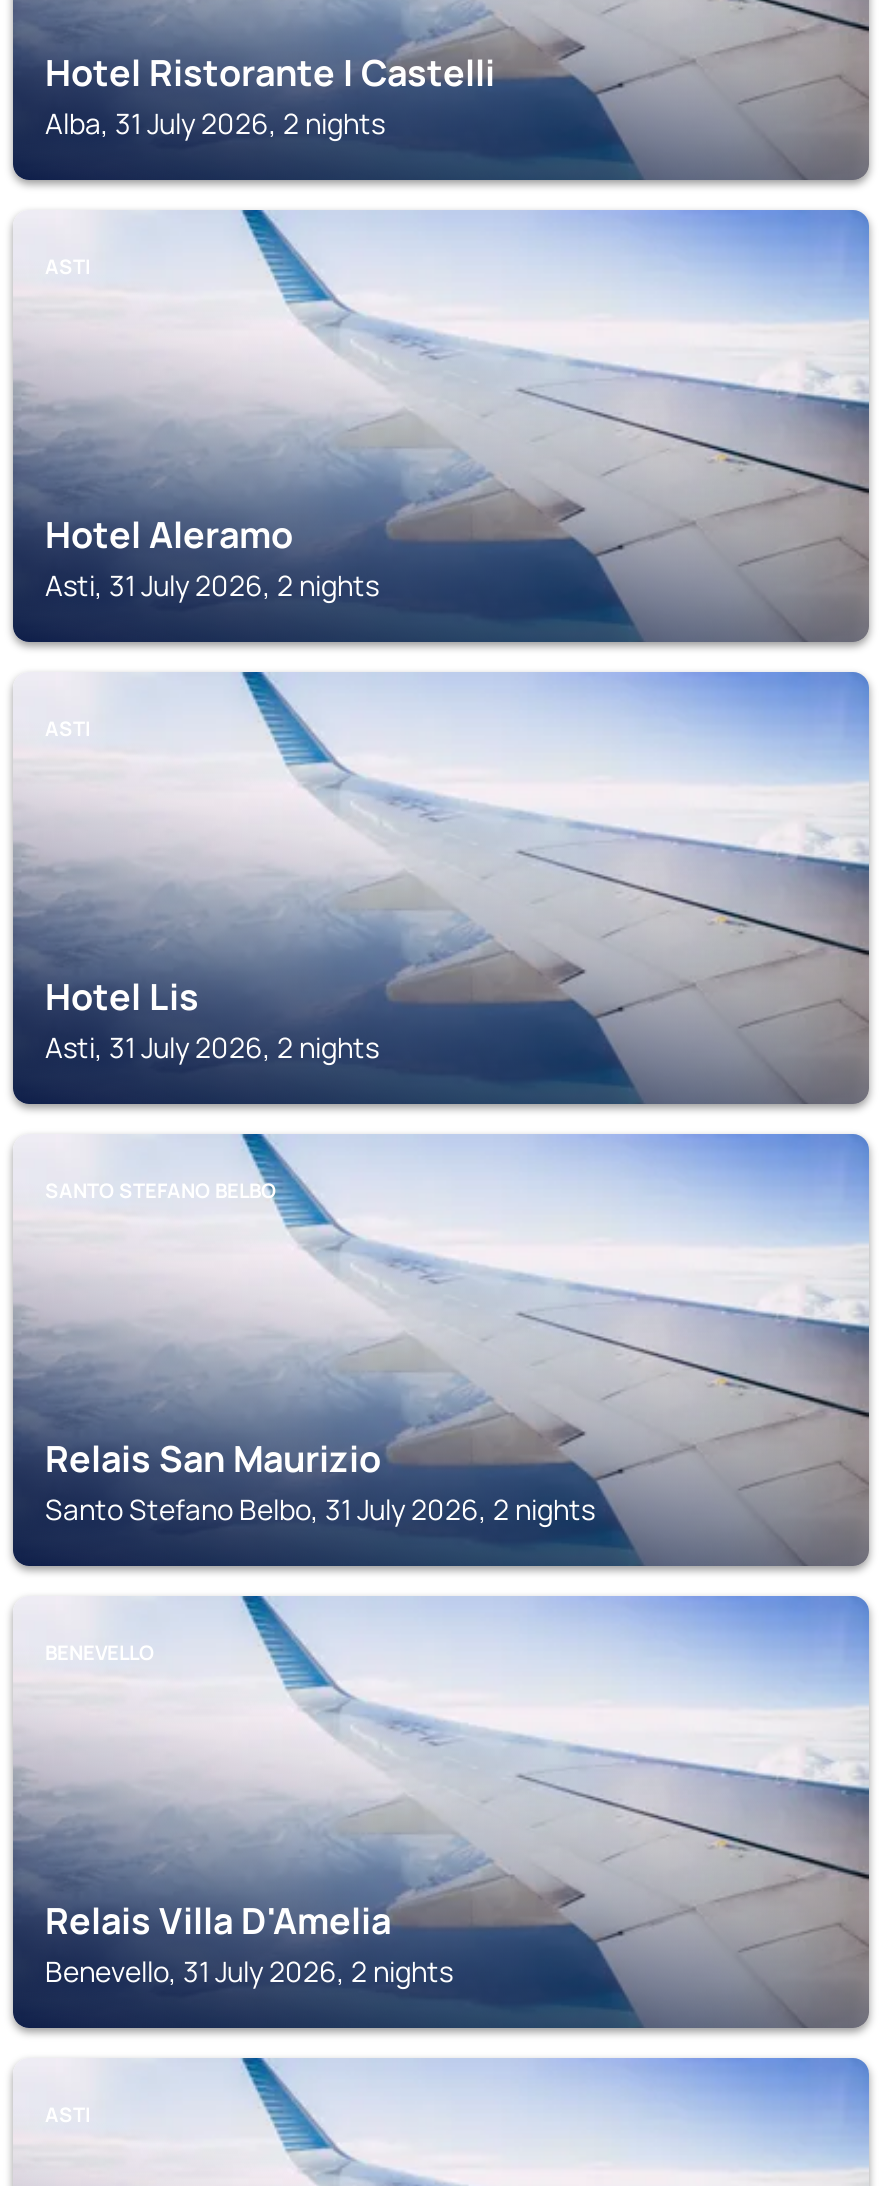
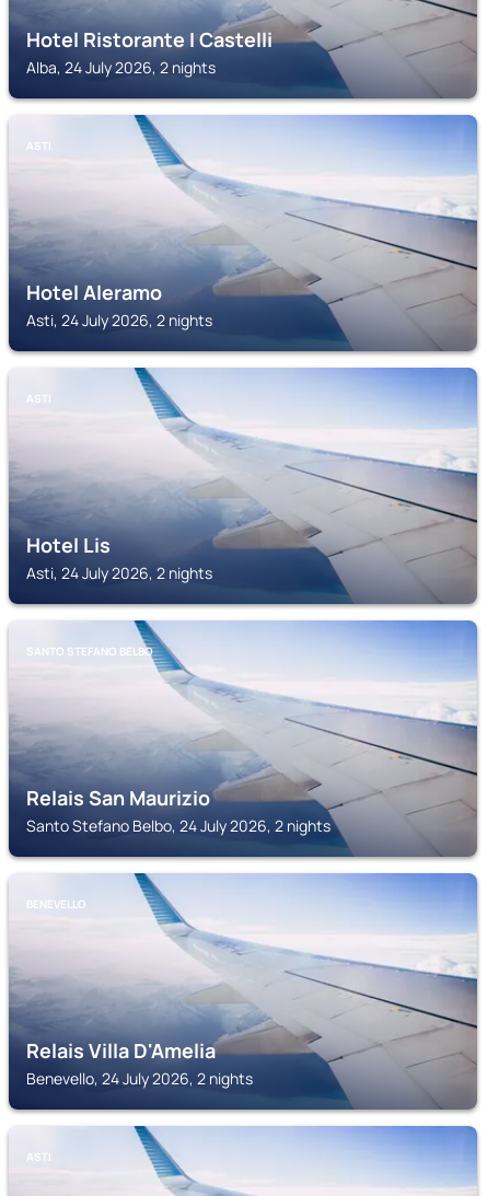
[45,104,385,142] Alba, 31 July 2026, 2 nights -> [26,57,216,78] Alba, 24 July 2026, 2 nights
[45,566,379,604] Asti, 31 July 2026, 2 nights -> [26,310,212,330] Asti, 24 July 2026, 2 nights
[45,1028,379,1066] Asti, 31 July 2026, 2 nights -> [26,562,212,583] Asti, 24 July 2026, 2 nights
[45,1490,595,1528] Santo Stefano Belbo, 31 July 2026, 2 nights -> [26,815,331,836] Santo Stefano Belbo, 24 July 2026, 2 nights
[45,1952,453,1990] Benevello, 31 July 2026, 2 nights -> [26,1068,253,1089] Benevello, 24 July 2026, 2 nights

